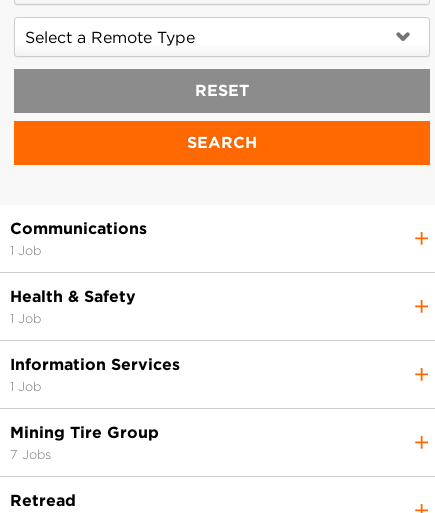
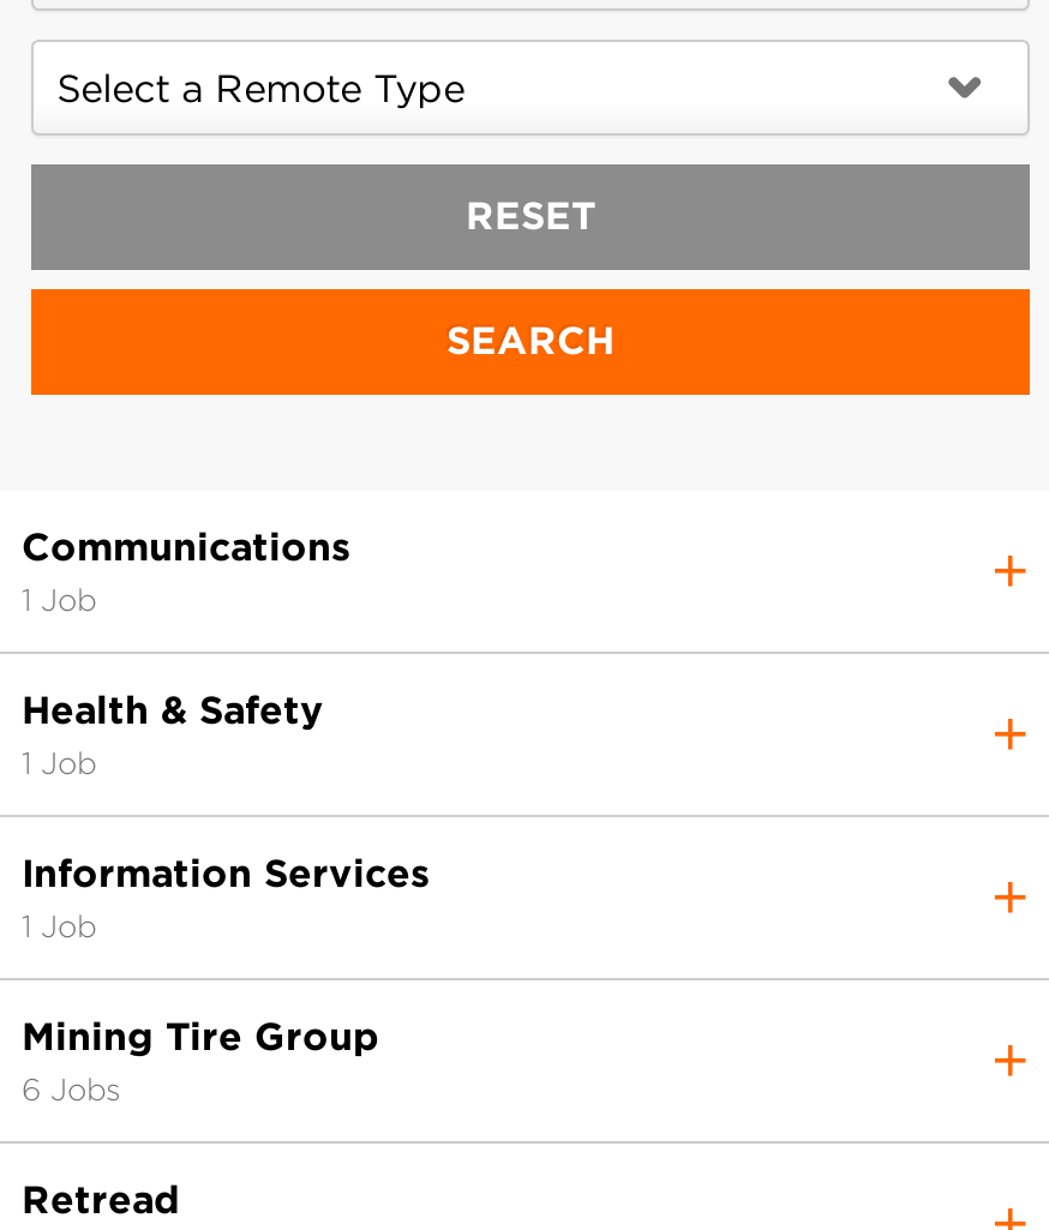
[10,447,51,462] 7 Jobs -> [22,1072,120,1108] 6 Jobs

